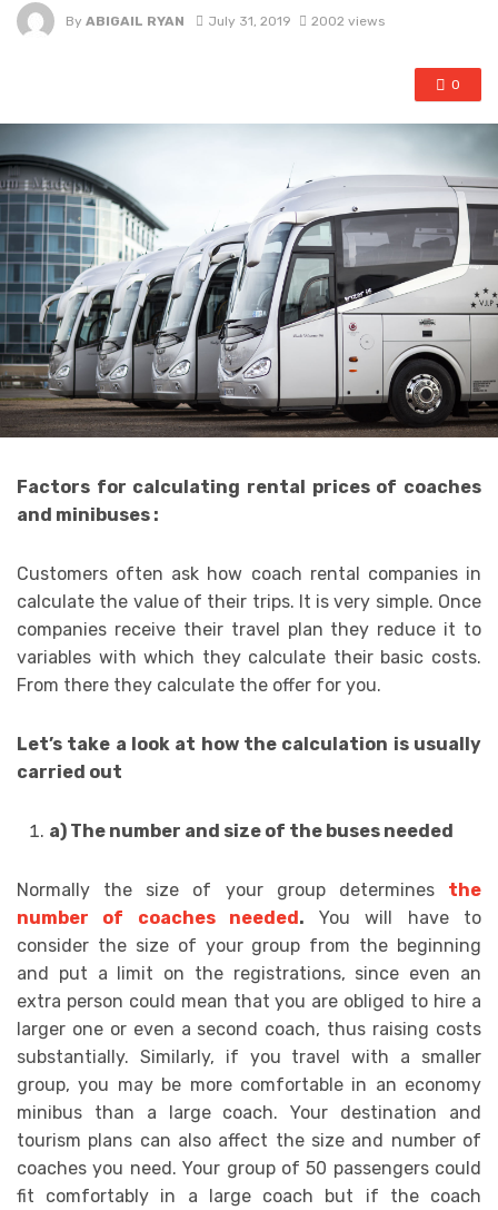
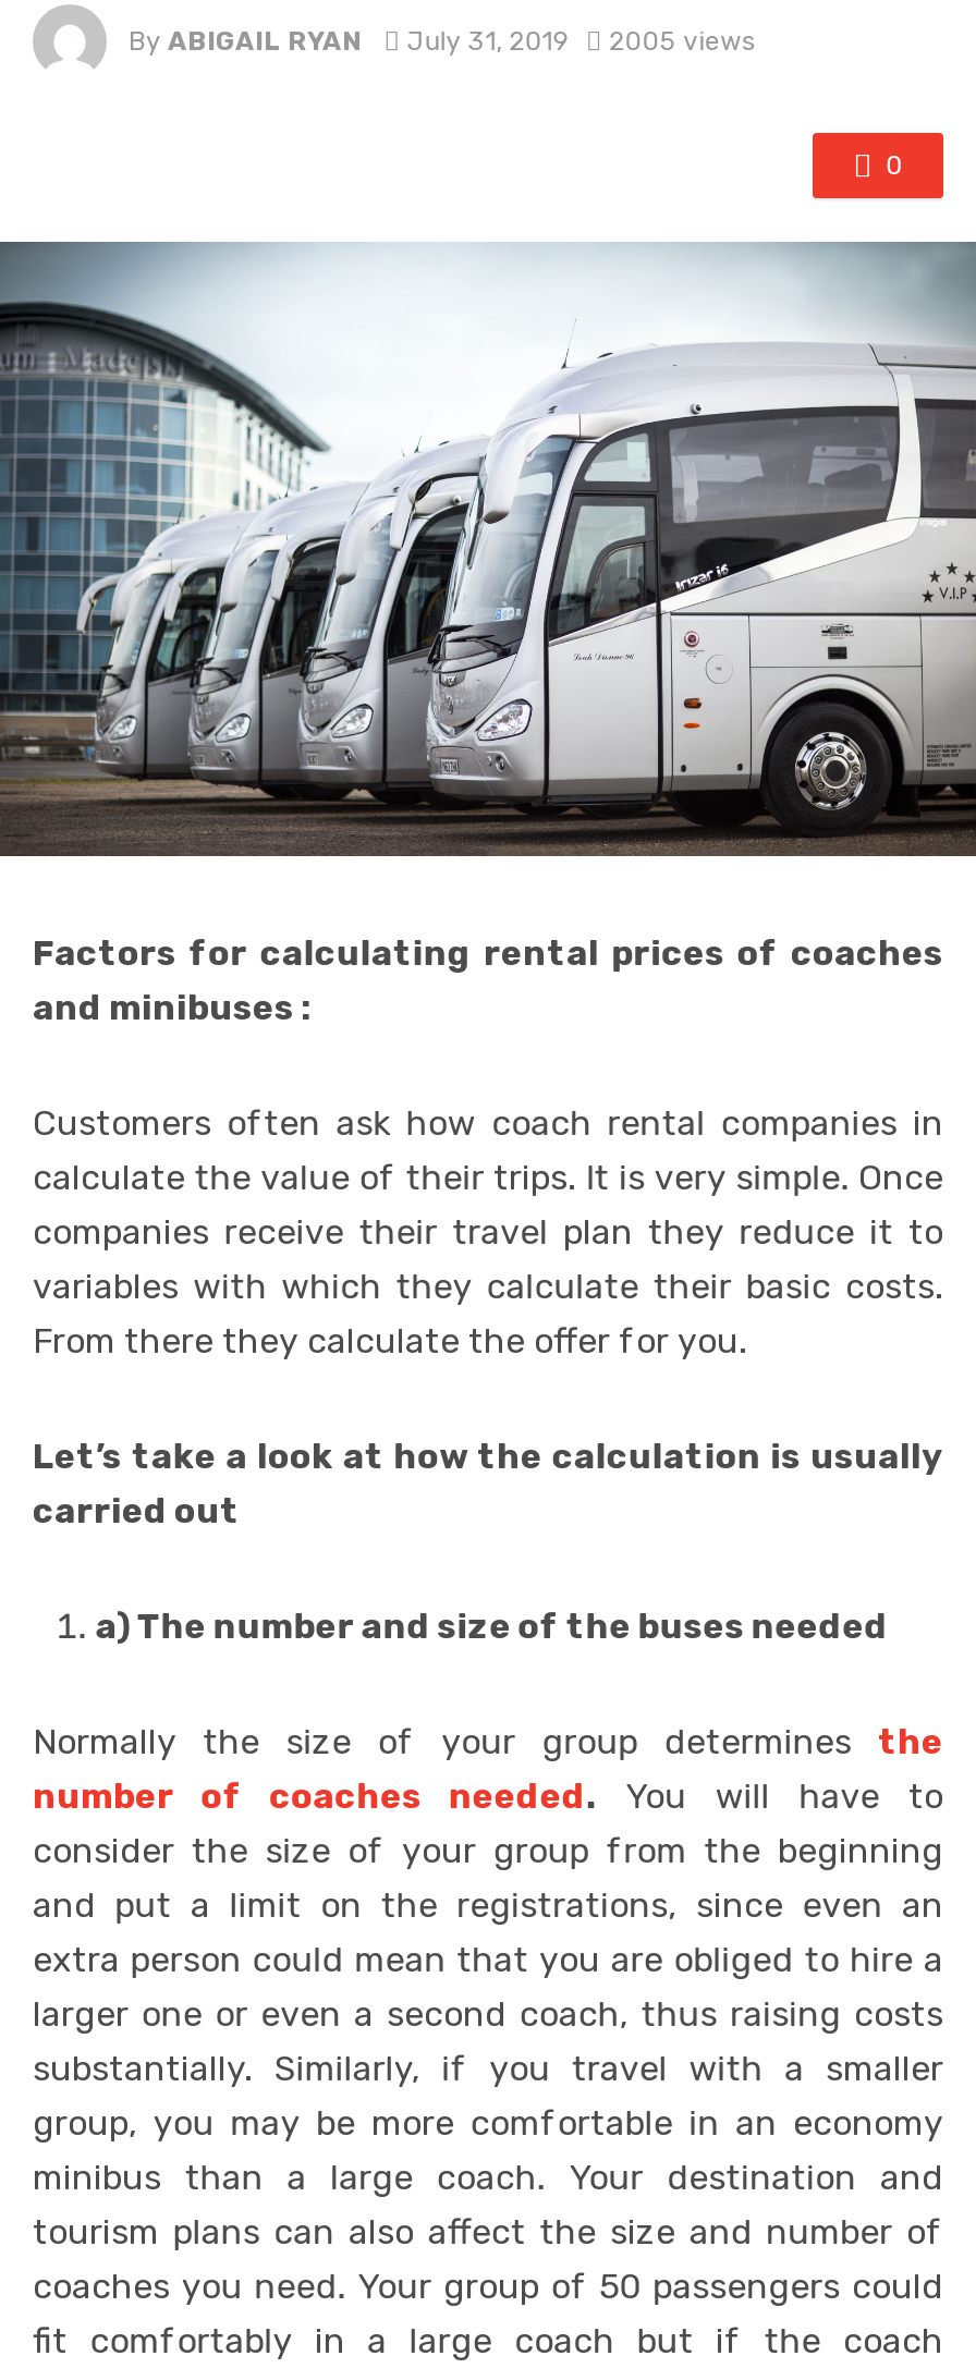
[66,13,384,28] By ABIGAIL RYAN July 31, 2019 2002 views -> [129,25,755,56] By ABIGAIL RYAN July 31, 2019 2005 views

